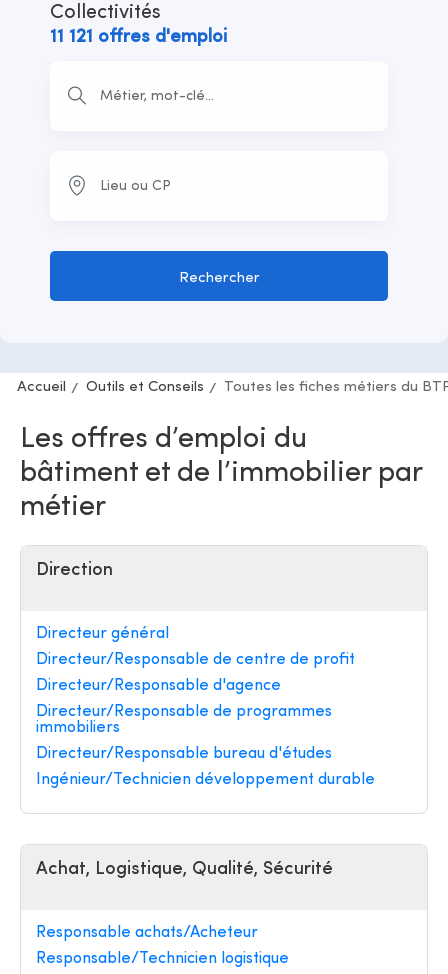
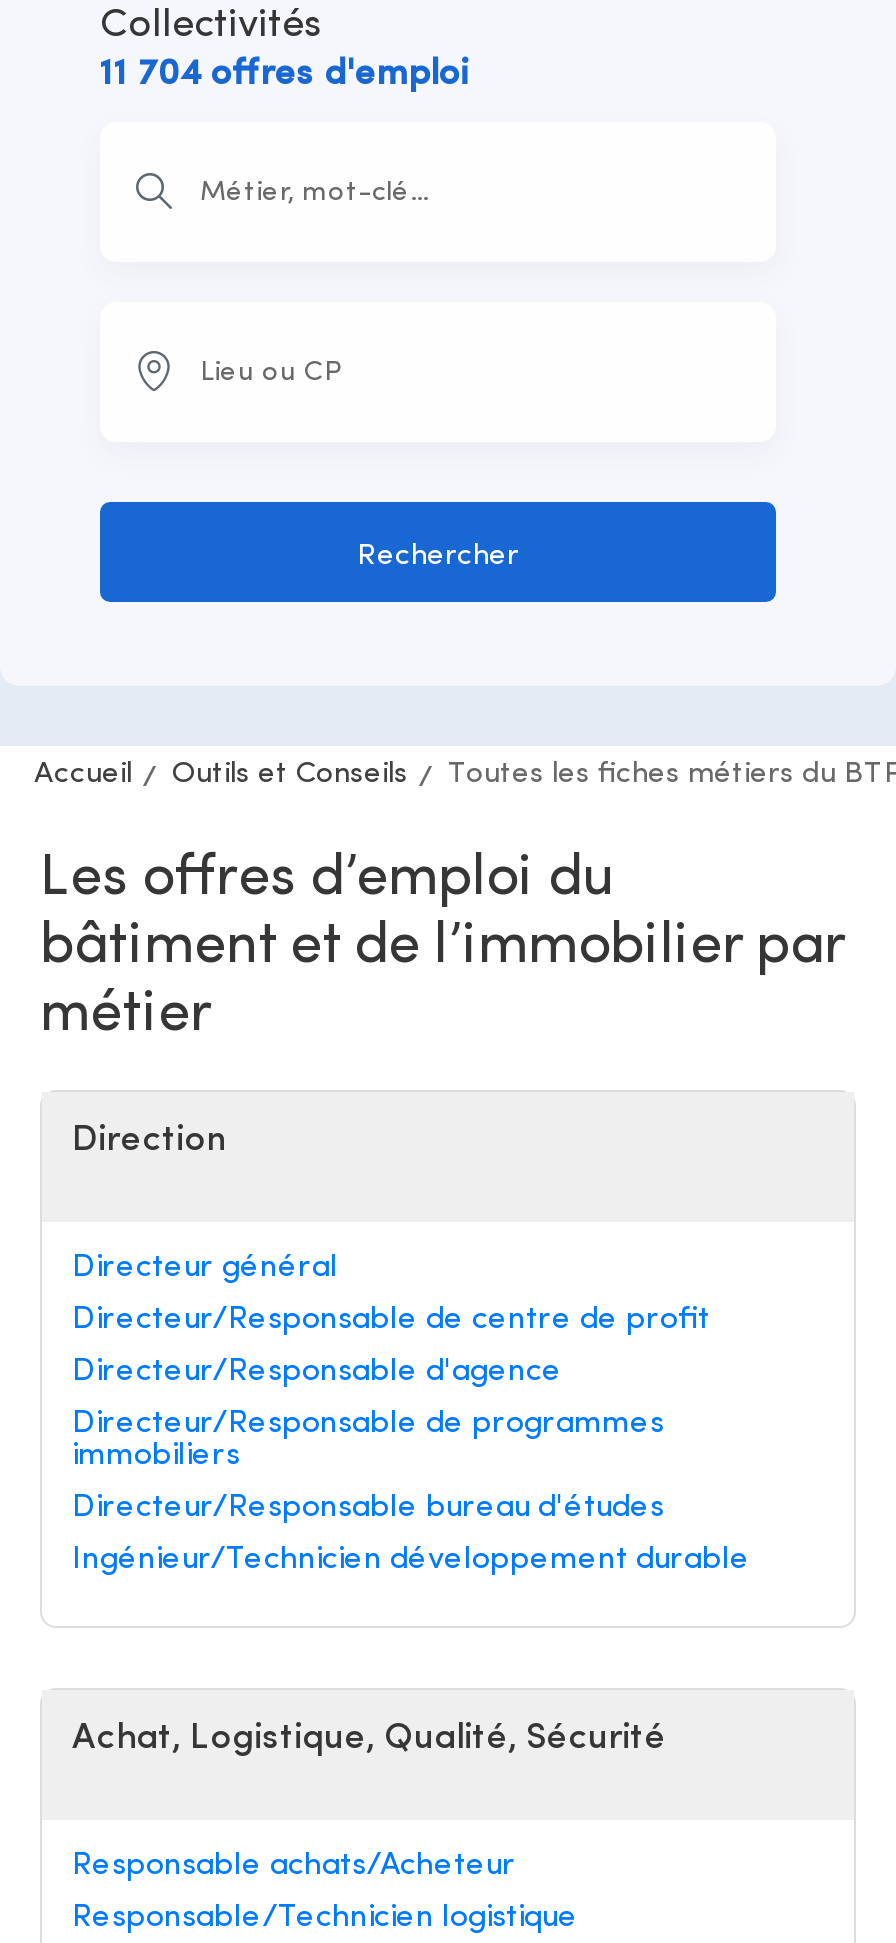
[50,28,227,47] 11 121 offres d'emploi -> [100,56,468,94] 11 704 offres d'emploi

